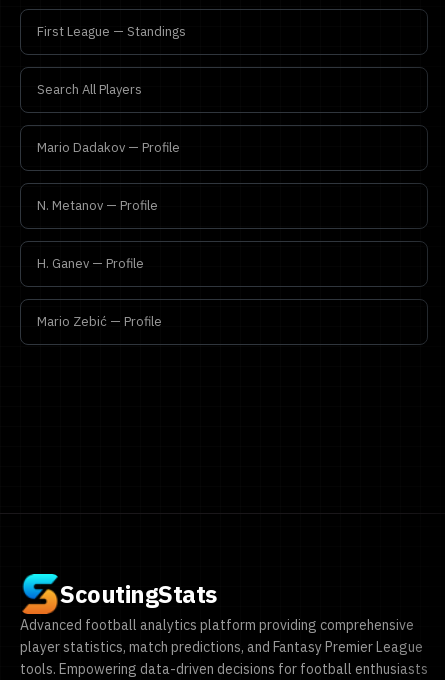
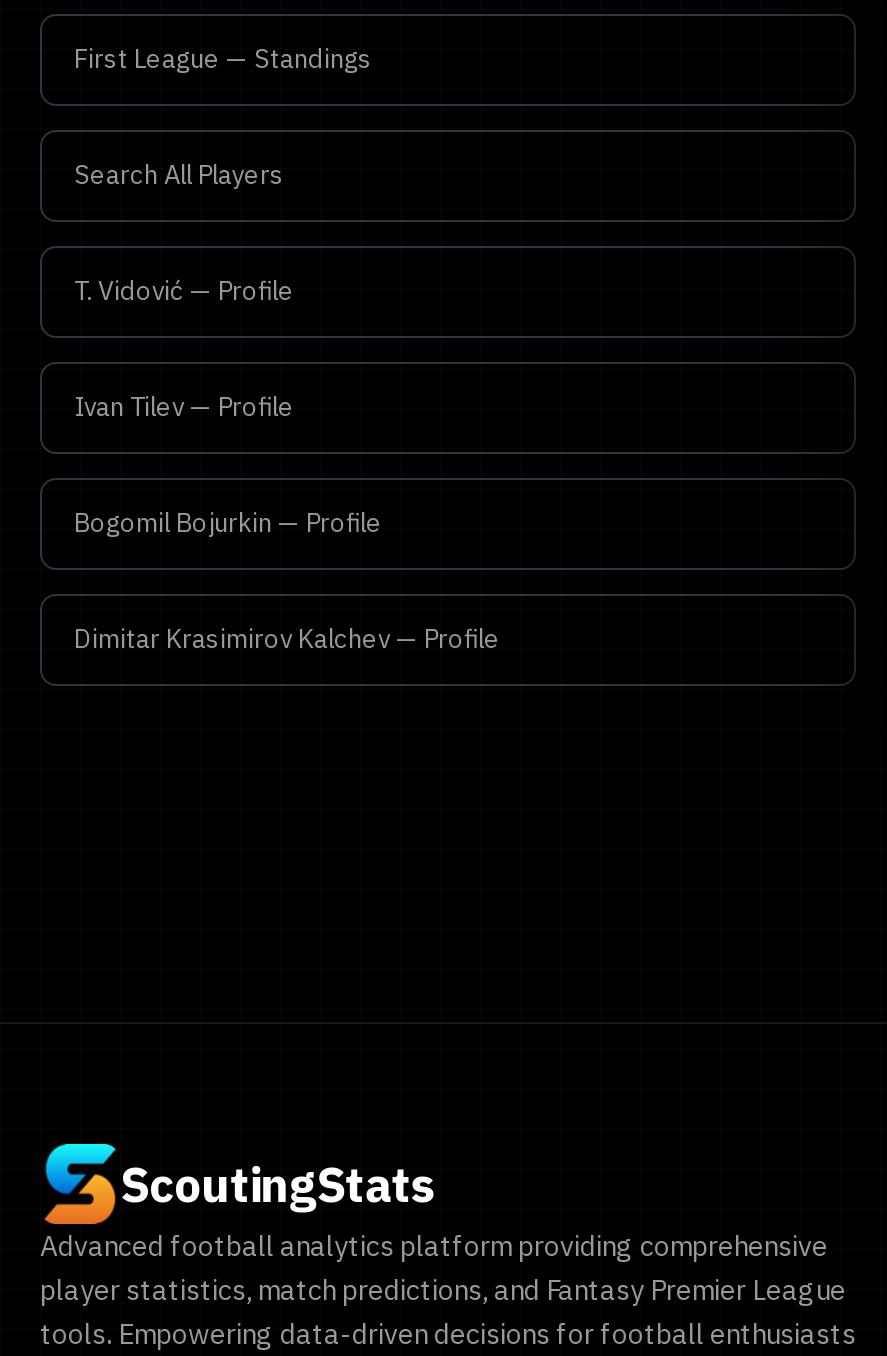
[37,139,180,156] Mario Dadakov — Profile -> [74,274,294,308] T. Vidović — Profile
[37,197,158,214] N. Metanov — Profile -> [74,390,294,424] Ivan Tilev — Profile
[37,255,144,272] H. Ganev — Profile -> [74,506,382,540] Bogomil Bojurkin — Profile
[37,313,162,330] Mario Zebić — Profile -> [74,622,500,656] Dimitar Krasimirov Kalchev — Profile

